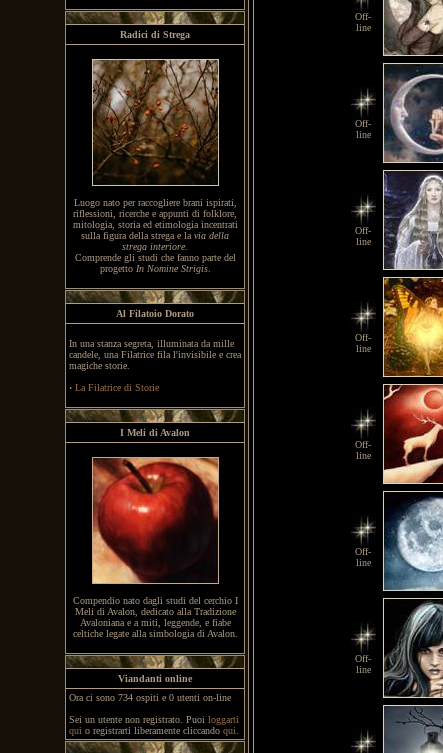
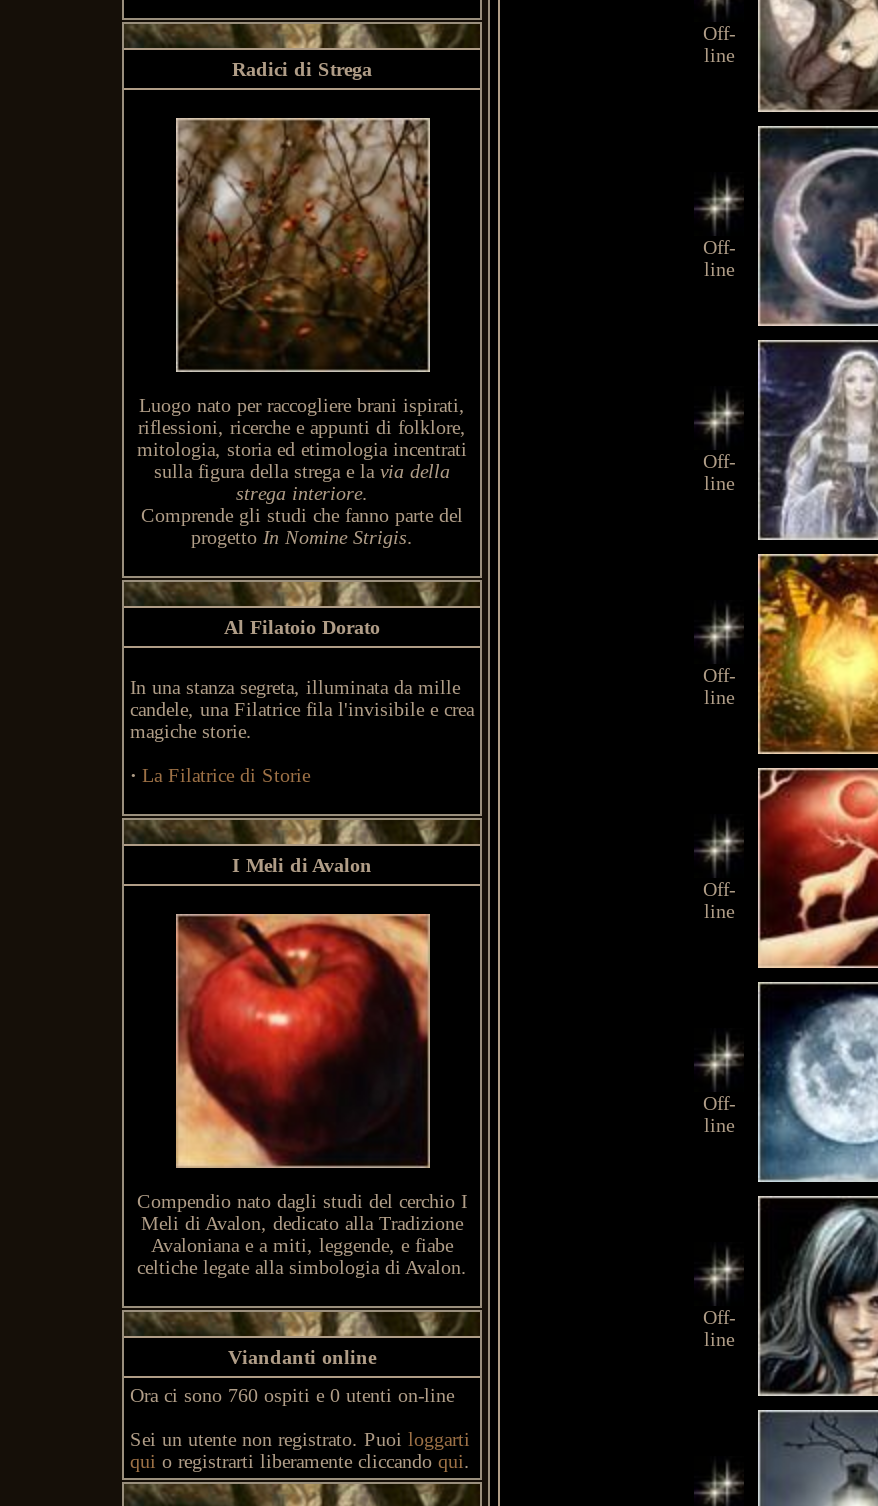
[69,692,231,703] Ora ci sono 734 ospiti e 0 utenti on-line -> [130,1384,454,1406] Ora ci sono 760 ospiti e 0 utenti on-line

